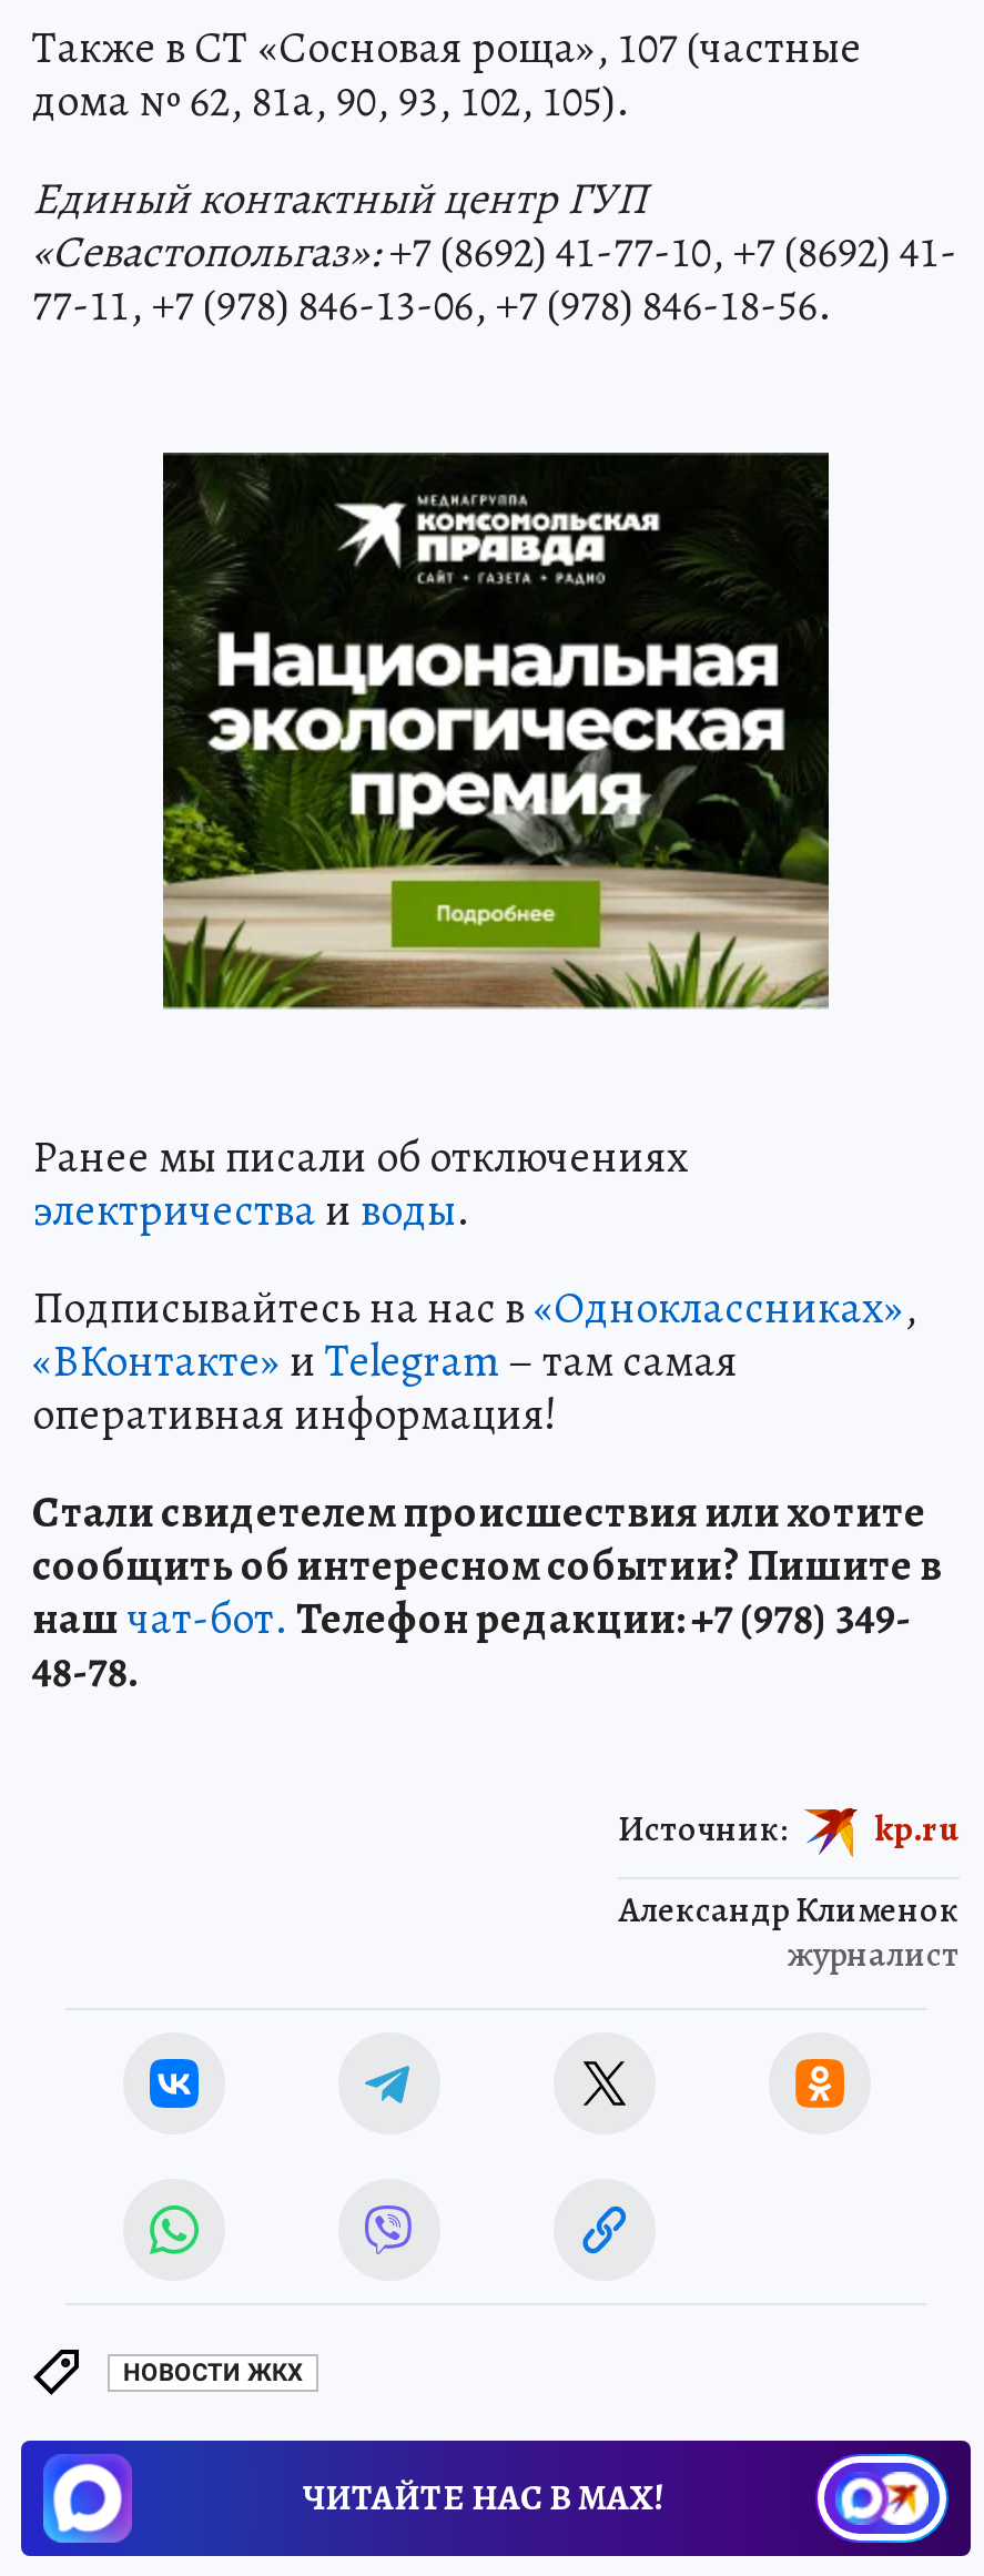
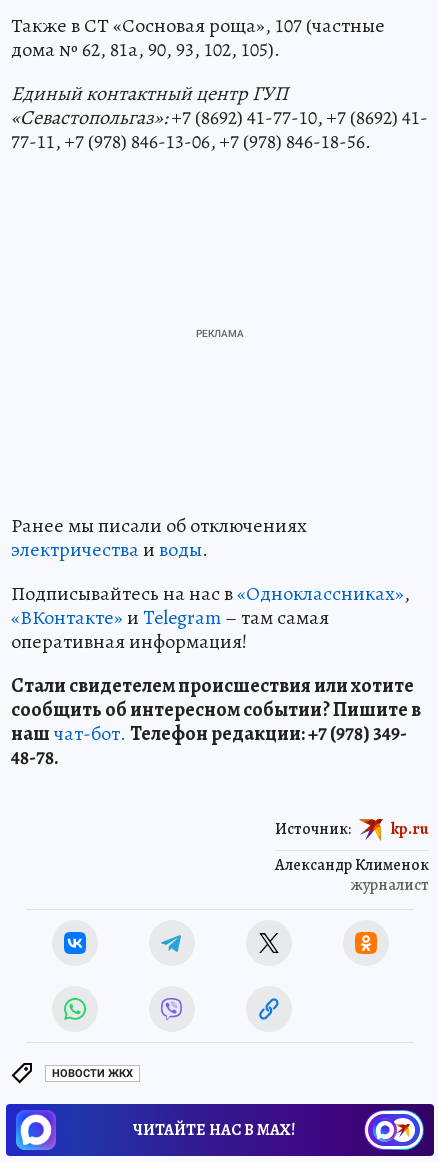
[161,450,831,1012] [image] -> none

